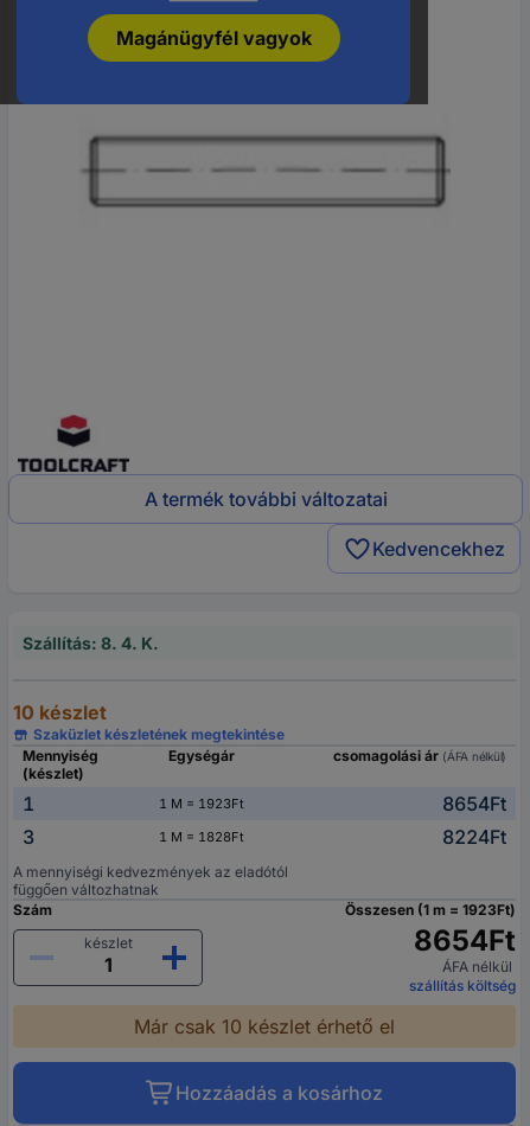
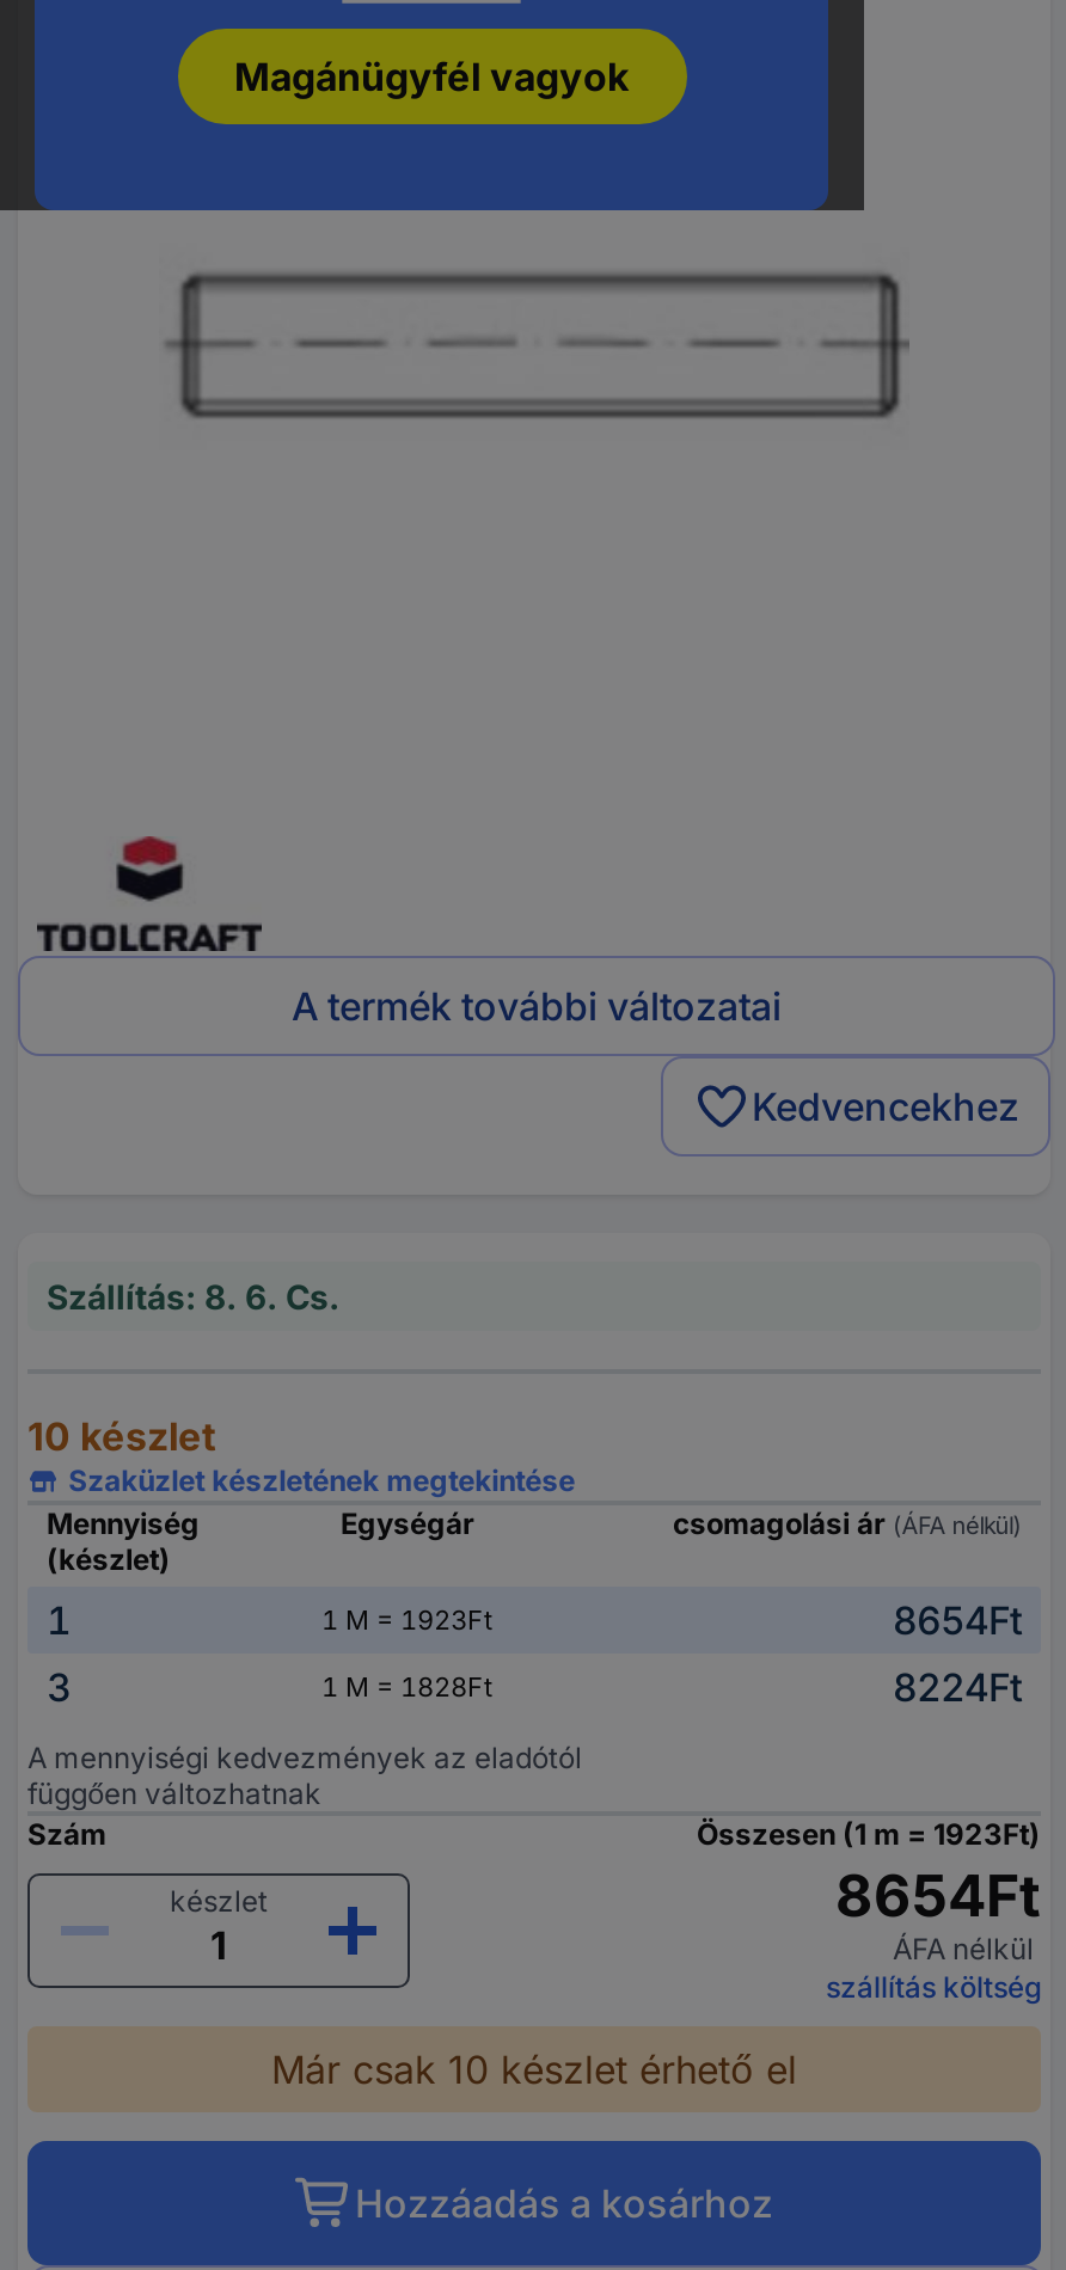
[23,633,159,654] Szállítás: 8. 4. K. -> [47,1277,341,1318] Szállítás: 8. 6. Cs.

